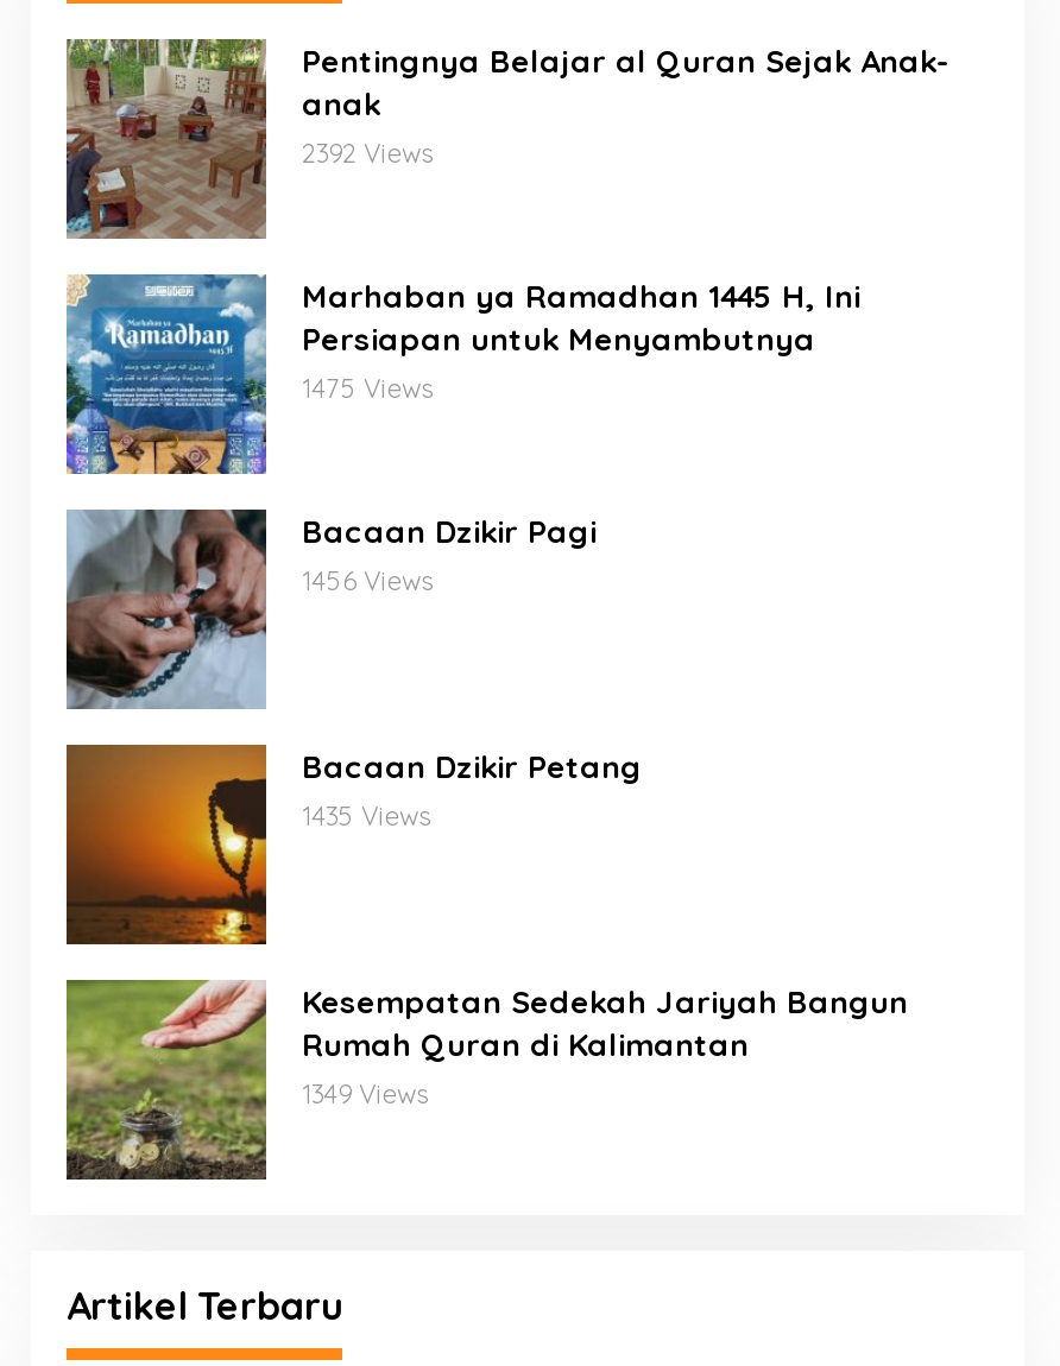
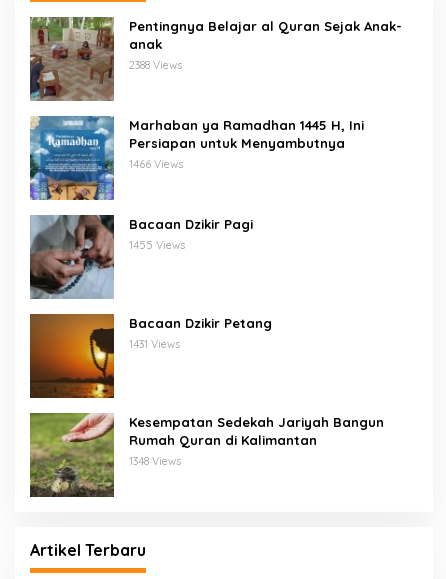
[302,136,433,169] 2392 Views -> [129,58,182,72] 2388 Views
[302,371,433,405] 1475 Views -> [129,157,183,171] 1466 Views
[302,564,433,597] 1456 Views -> [129,238,185,252] 1455 Views
[302,799,430,832] 1435 Views -> [129,337,180,351] 1431 Views
[302,1077,428,1110] 1349 Views -> [129,454,181,468] 1348 Views

